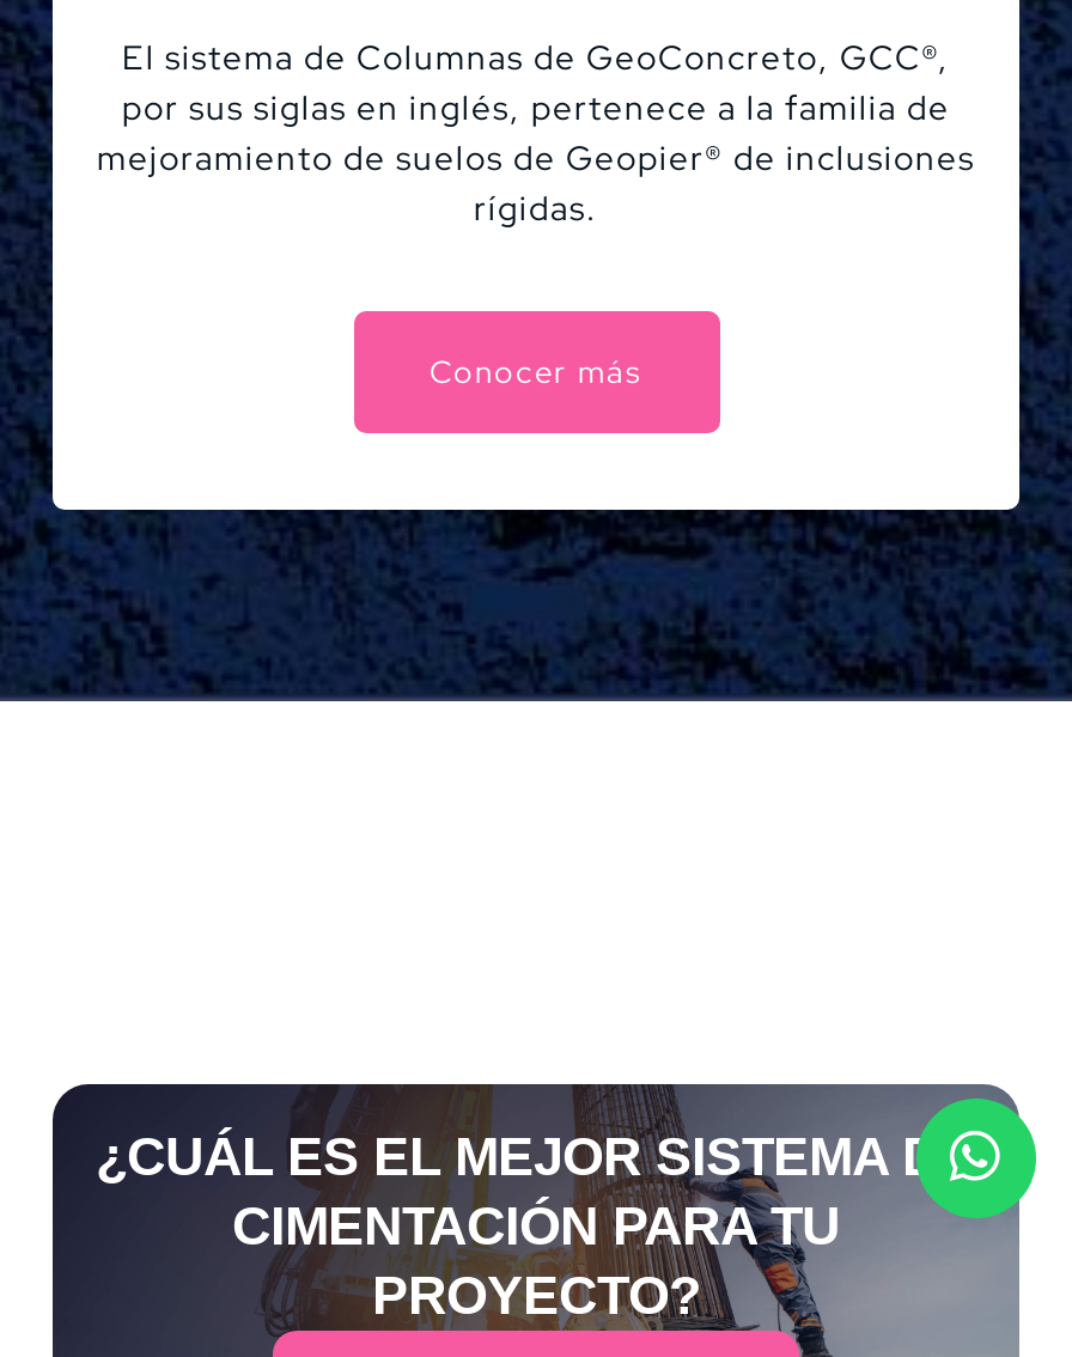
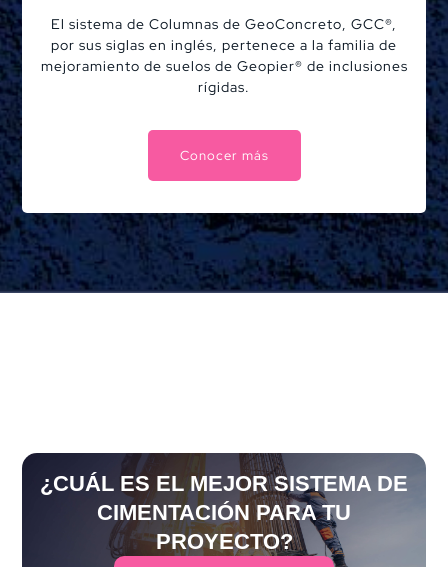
[928,1099,1038,1218] [image] -> [390,460,433,508] [image]

